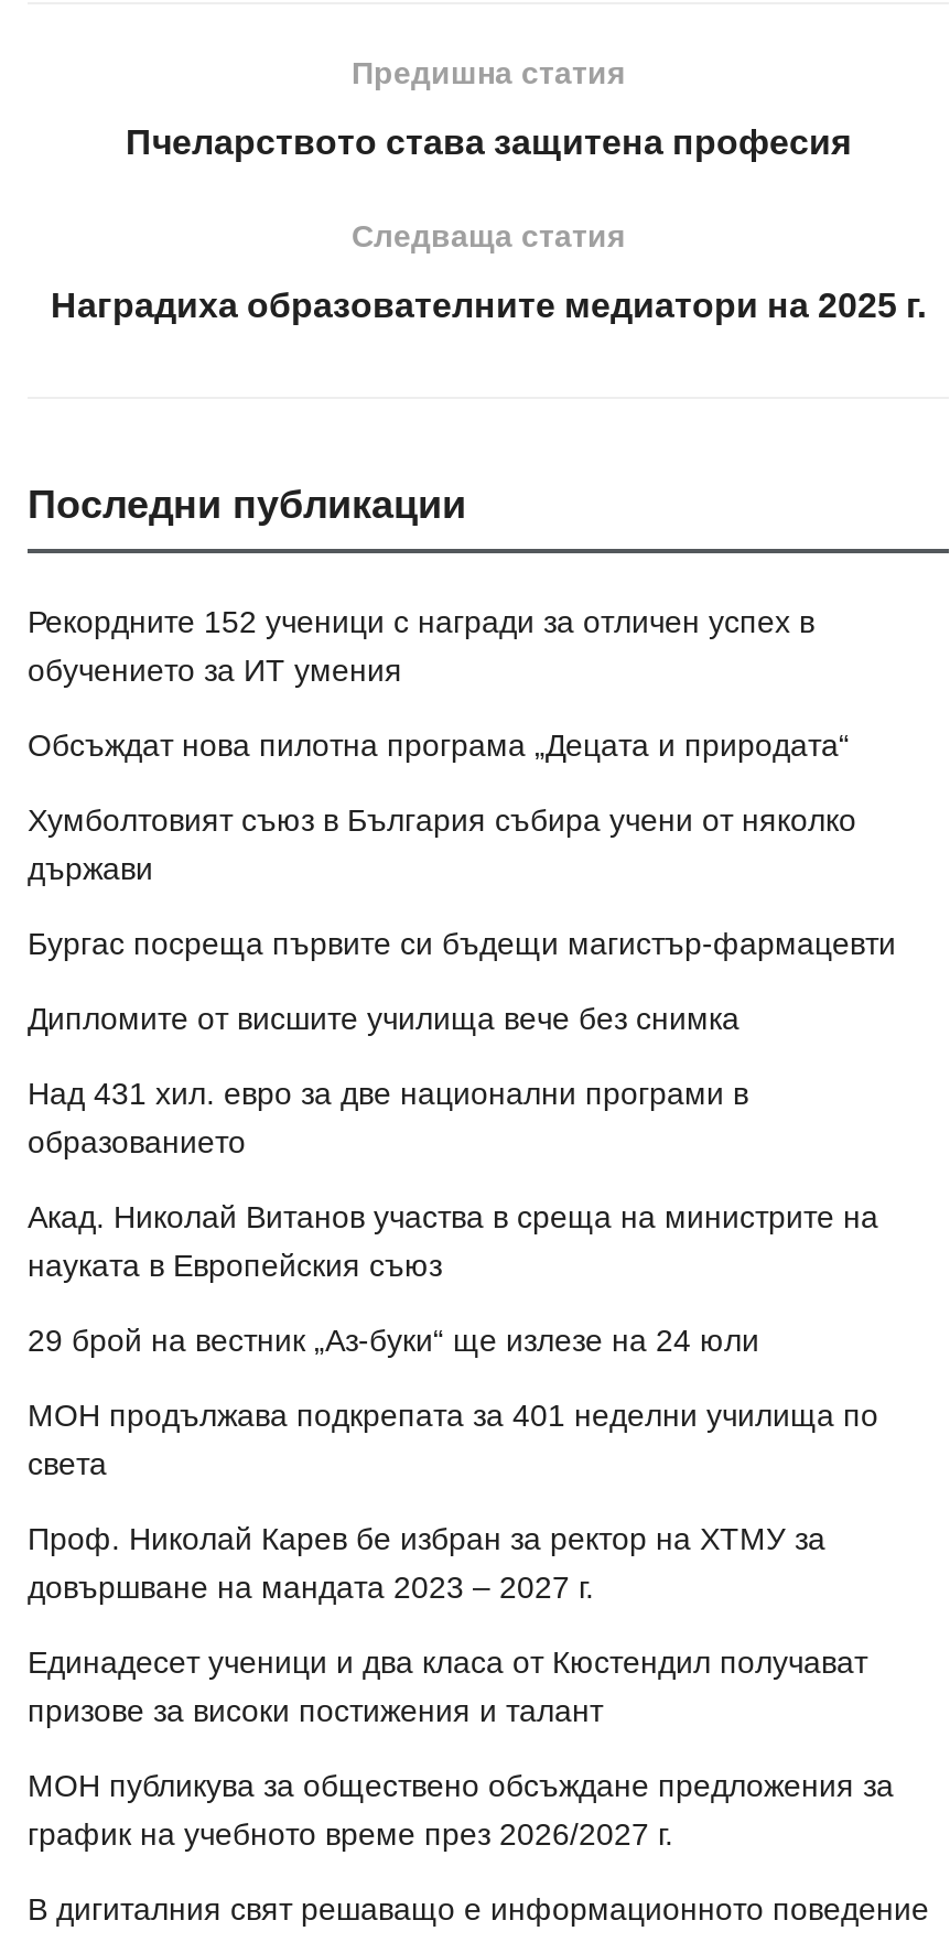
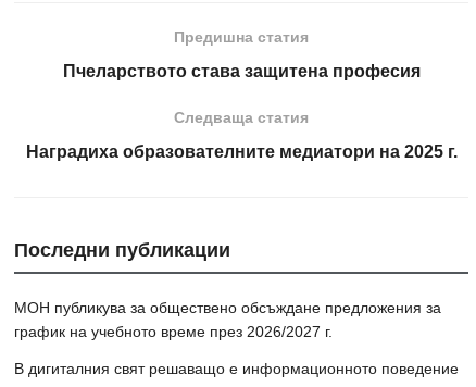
[28,604,896,1728] Рекордните 152 ученици с награди за отличен успех в | обучението за ИТ умения | Обсъждат нова пилотна програма „Децата и природата“ | Хумболтовият съюз в България събира учени от няколко | държави | Бургас посреща първите си бъдещи магистър-фармацевти | Дипломите от висшите училища вече без снимка | Над 431 хил. евро за две национални програми в | образованието | Акад. Николай Витанов участва в среща на министрите на | науката в Европейския съюз | 29 брой на вестник „Аз-буки“ ще излезе на 24 юли | МОН продължава подкрепата за 401 неделни училища по | света | Проф. Николай Карев бе избран за ректор на ХТМУ за | довършване на мандата 2023 – 2027 г. | Единадесет ученици и два класа от Кюстендил получават | призове за високи постижения и талант -> none

